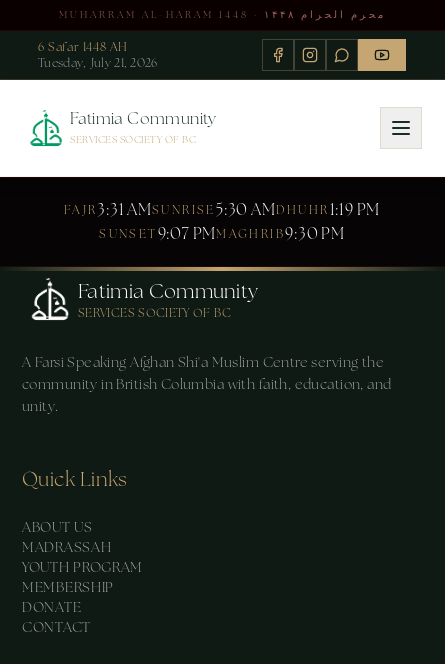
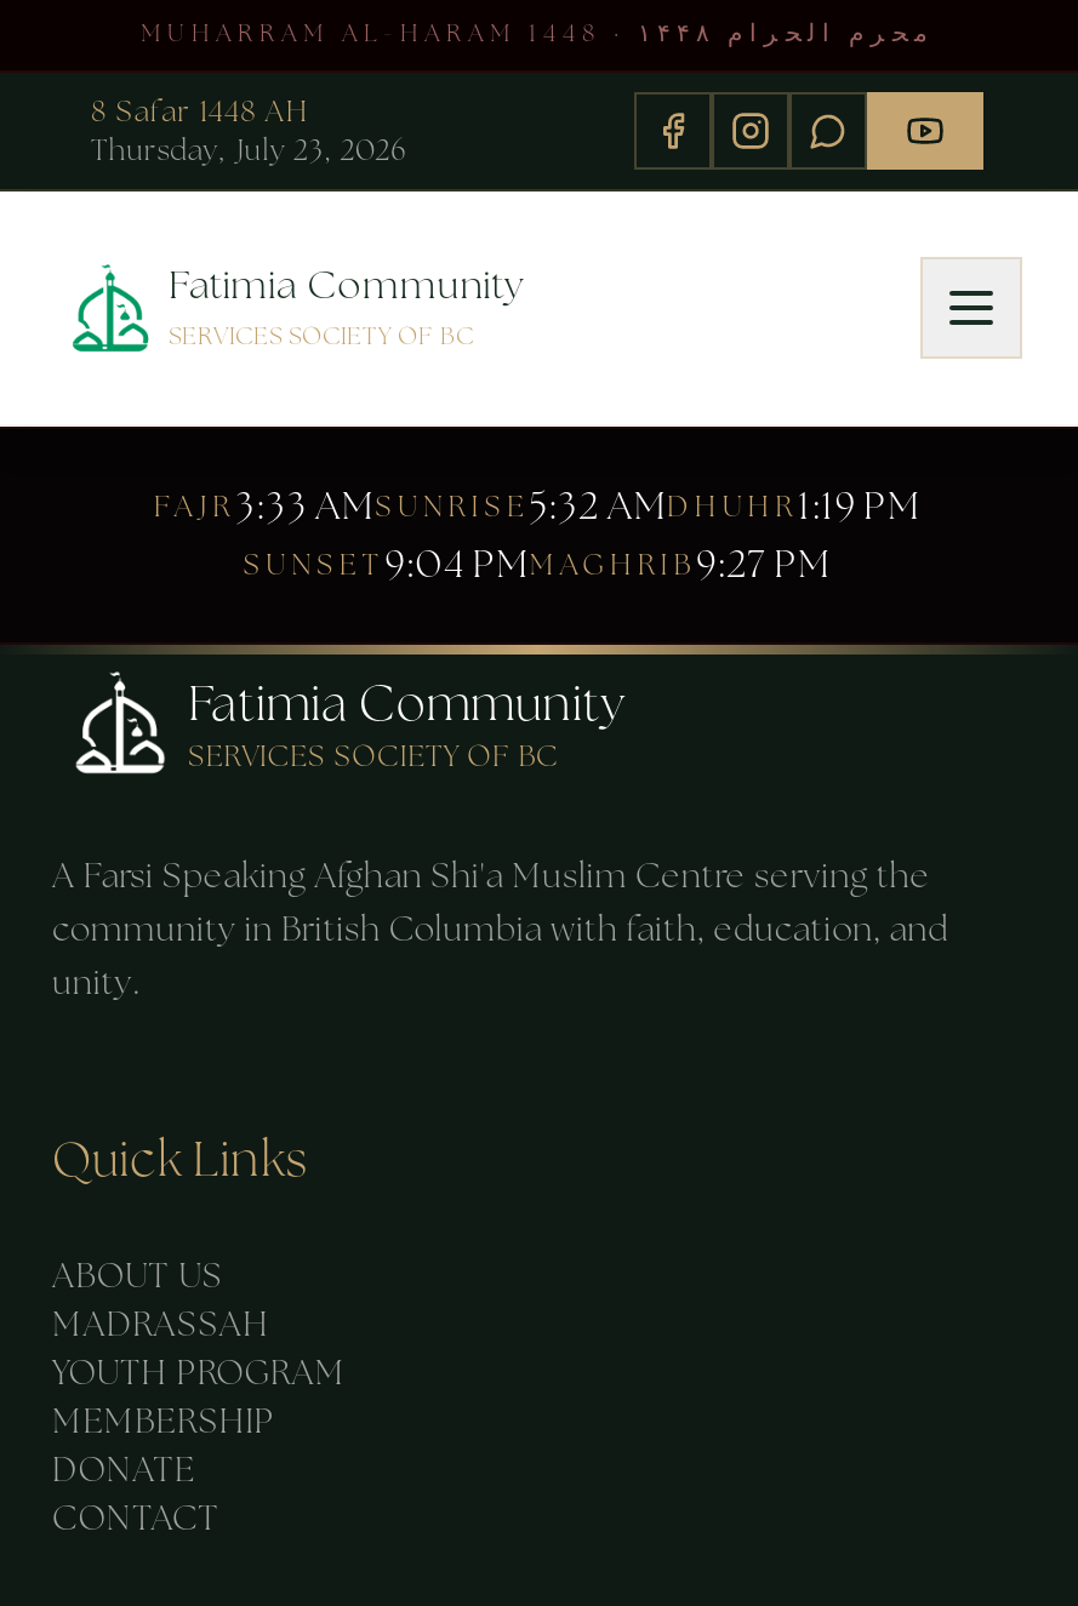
[38,39,128,55] 6 Safar 1448 AH -> [91,92,309,131] 8 Safar 1448 AH
[38,55,158,71] Tuesday, July 21, 2026 -> [91,131,406,170] Thursday, July 23, 2026
[64,199,380,220] FAJR3:31 AMSUNRISE5:30 AMDHUHR1:19 PM -> [154,480,921,531] FAJR3:33 AMSUNRISE5:32 AMDHUHR1:19 PM
[99,223,345,244] SUNSET9:07 PMMAGHRIB9:30 PM -> [243,538,831,589] SUNSET9:04 PMMAGHRIB9:27 PM

